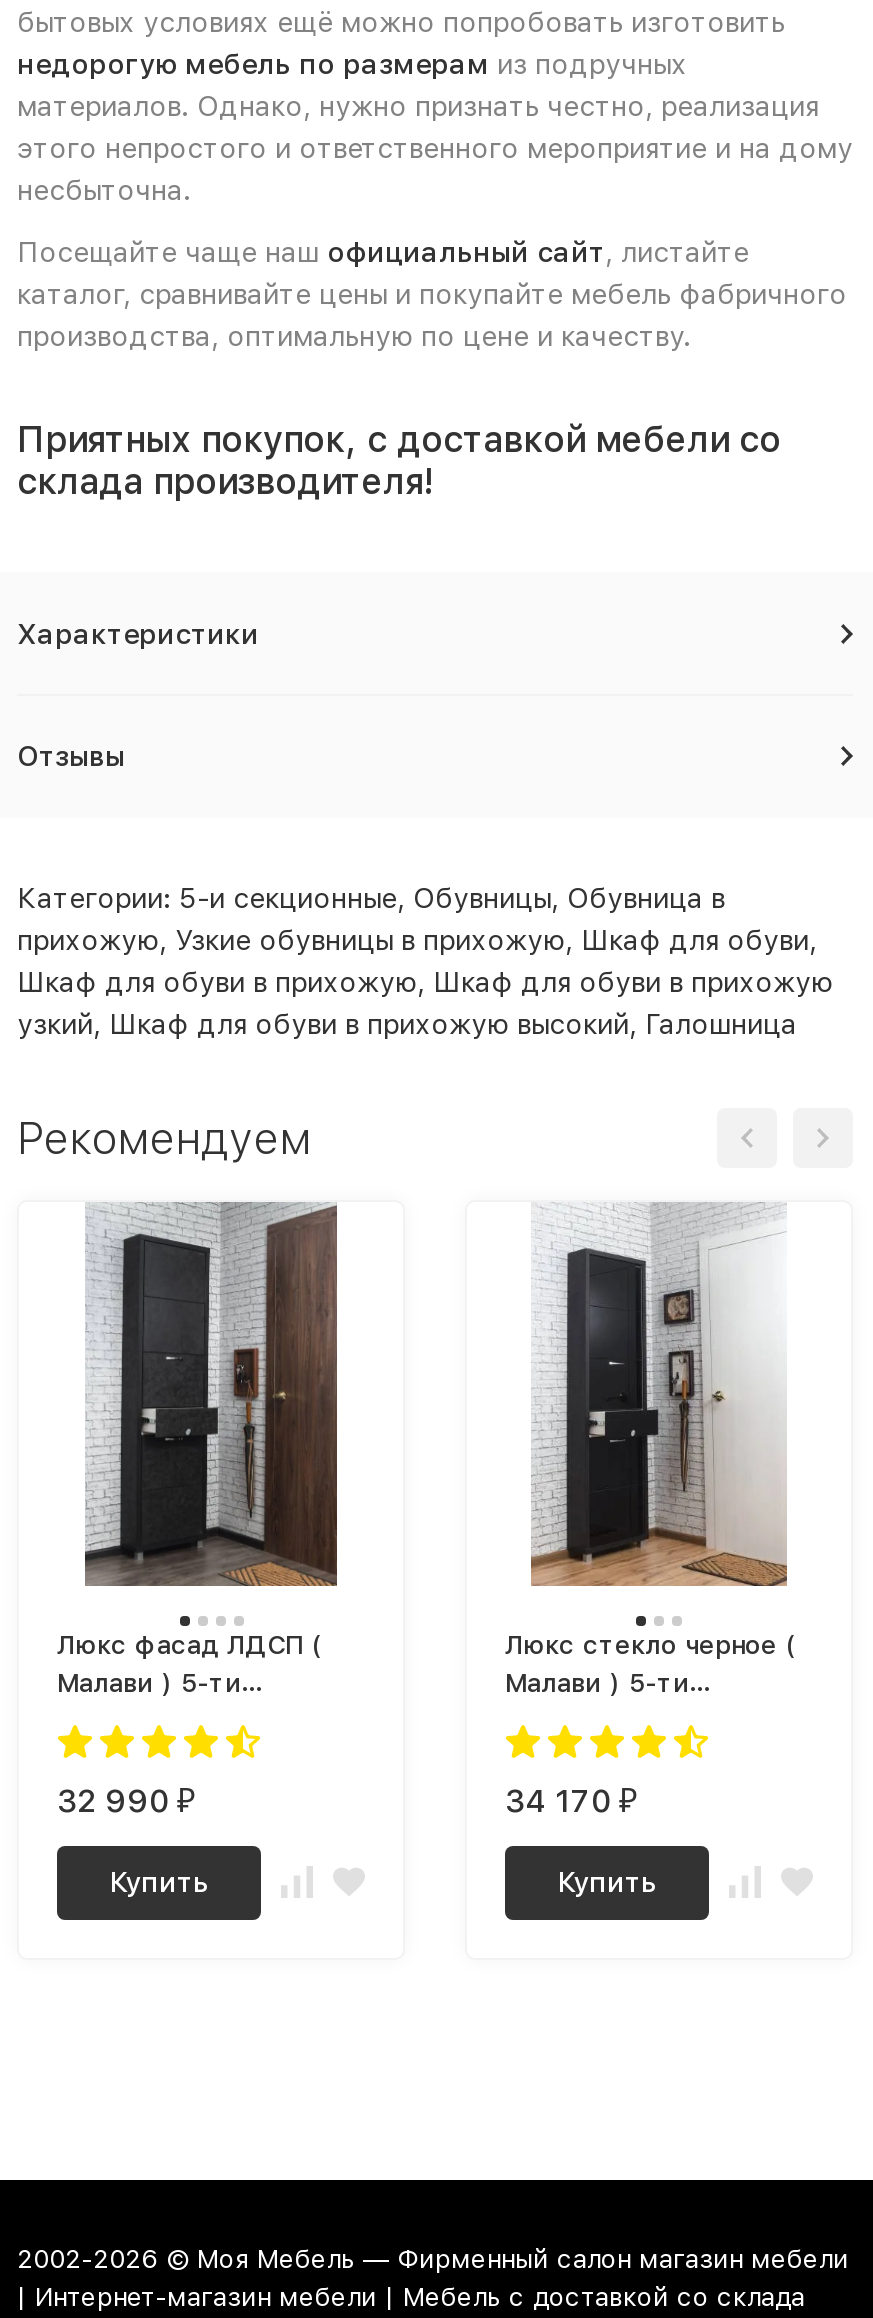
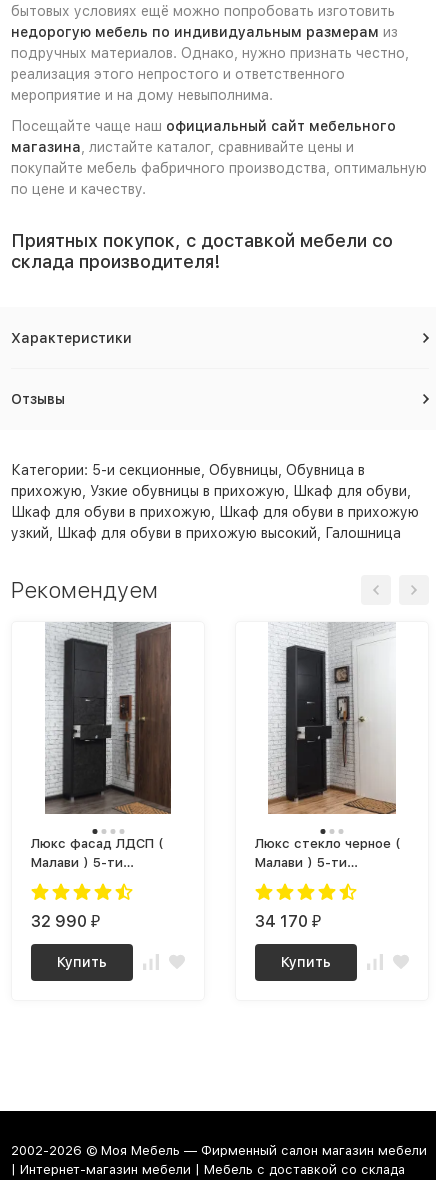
[17,47,853,205] недорогую мебель по размерам из подручных | материалов. Однако, нужно признать честно, реализация | этого непростого и ответственного мероприятие и на дому | несбыточна. -> [11,23,409,102] недорогую мебель по индивидуальным размерам из | подручных материалов. Однако, нужно признать честно, | реализация этого непростого и ответственного | мероприятие и на дому невыполнима.
[17,235,847,351] Посещайте чаще наш официальный сайт, листайте | каталог, сравнивайте цены и покупайте мебель фабричного | производства, оптимальную по цене и качеству. -> [11,117,427,196] Посещайте чаще наш официальный сайт мебельного | магазина, листайте каталог, сравнивайте цены и | покупайте мебель фабричного производства, оптимальную | по цене и качеству.

